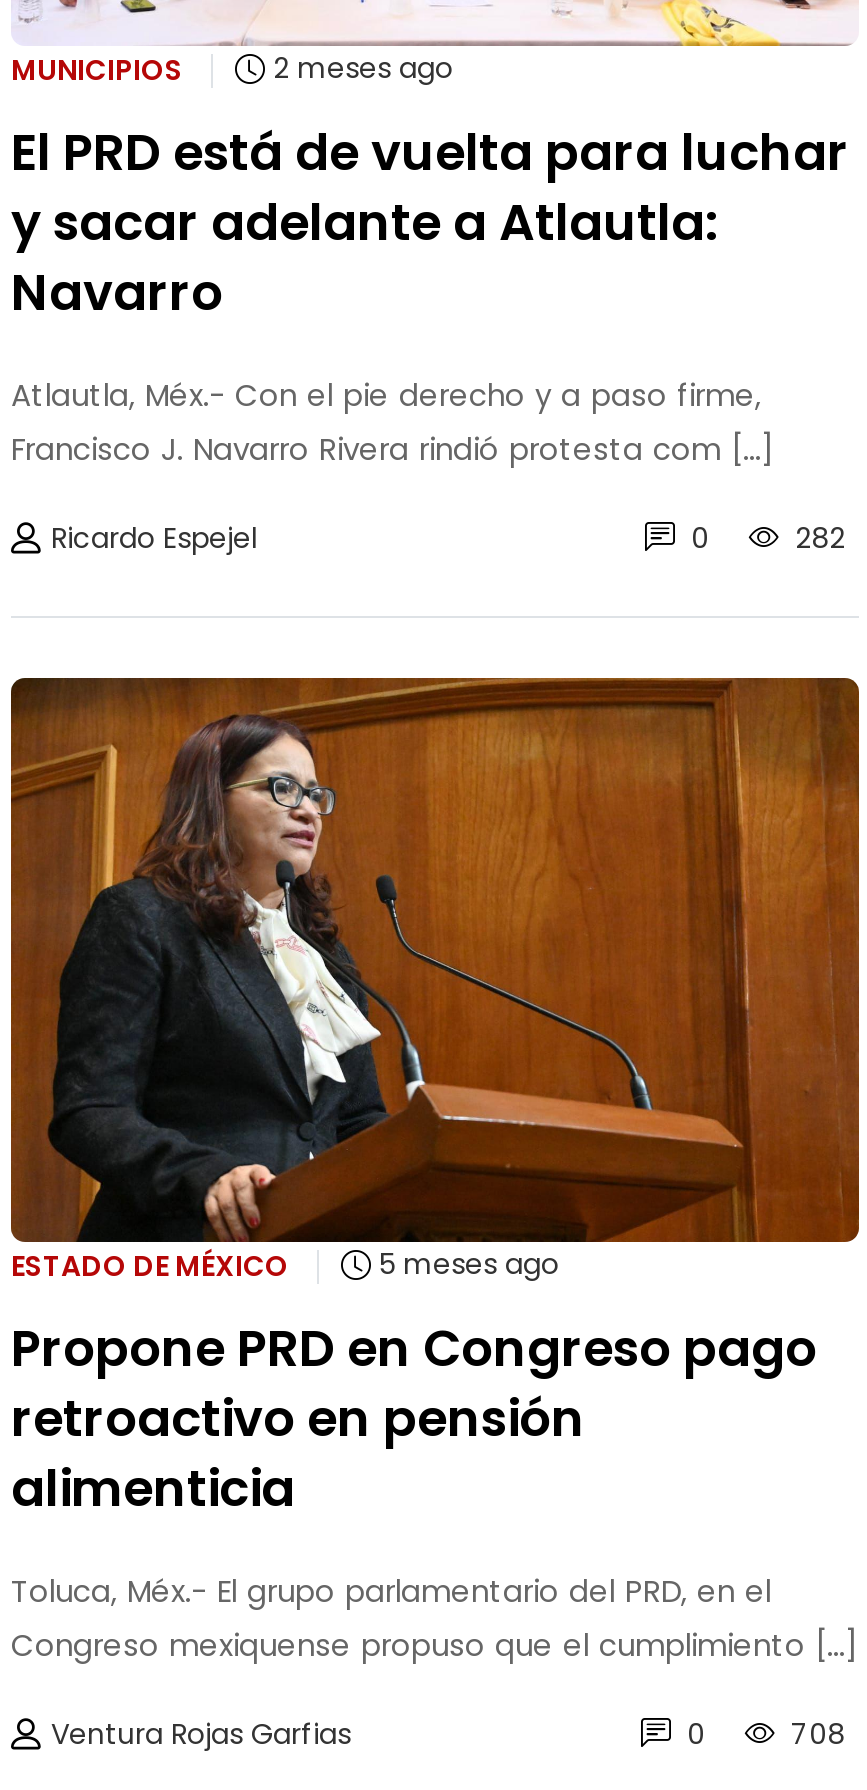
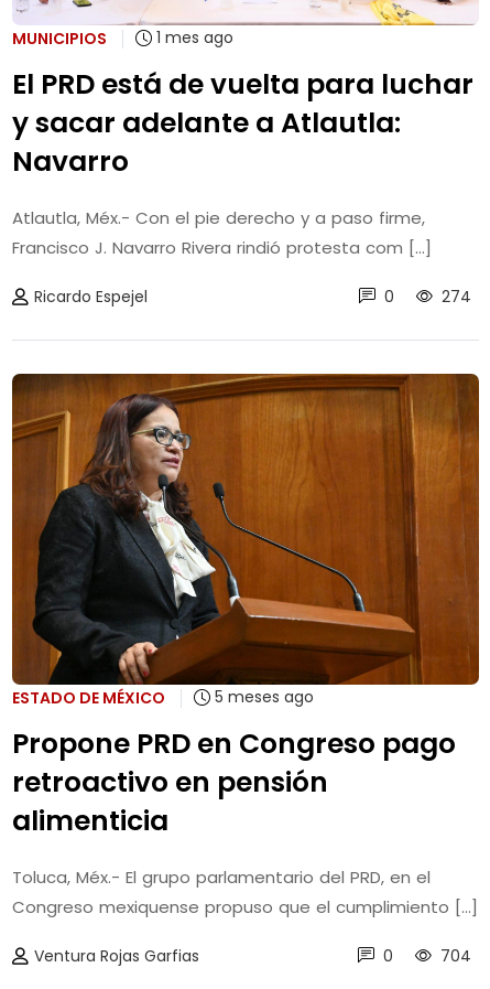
[273,49,453,89] 2 meses ago -> [156,27,233,49] 1 mes ago
[683,519,845,559] 0 282 -> [380,286,471,308] 0 274
[679,1715,845,1755] 0 708 -> [379,945,471,968] 0 704

